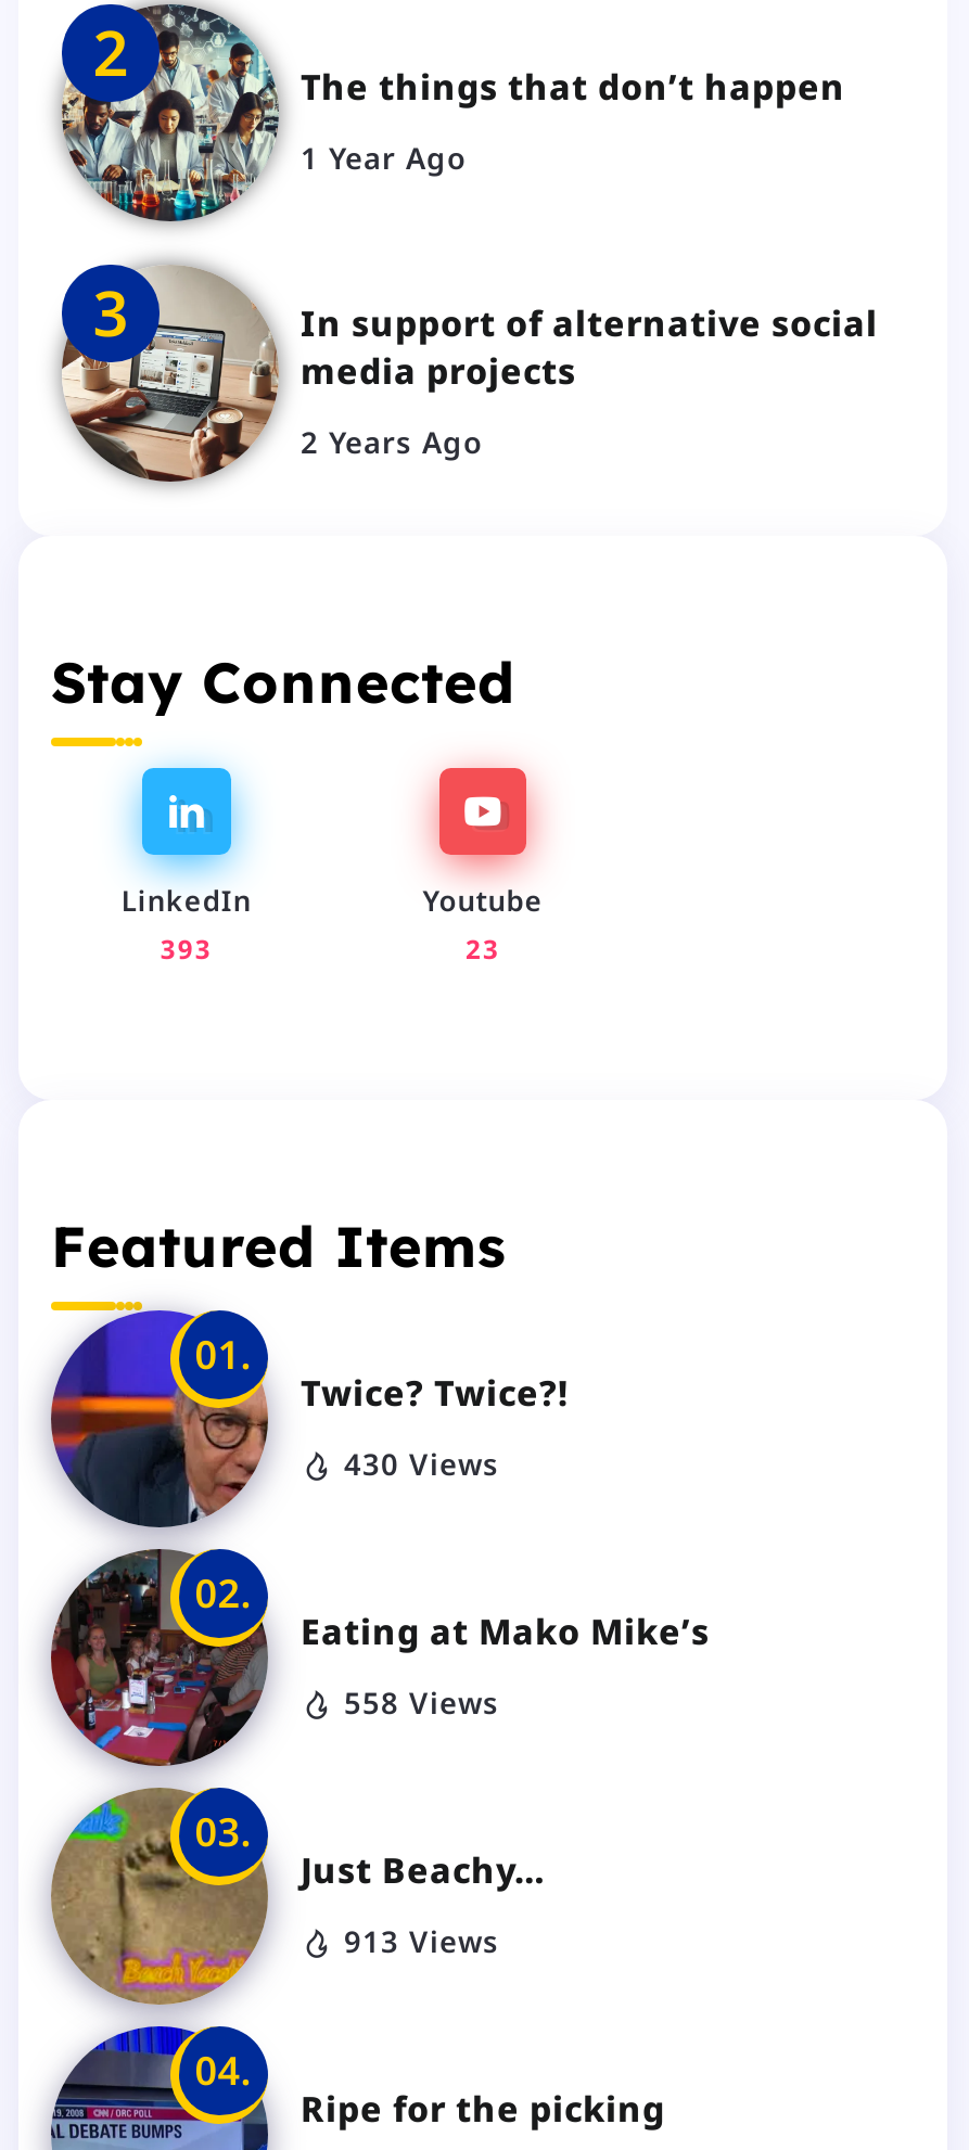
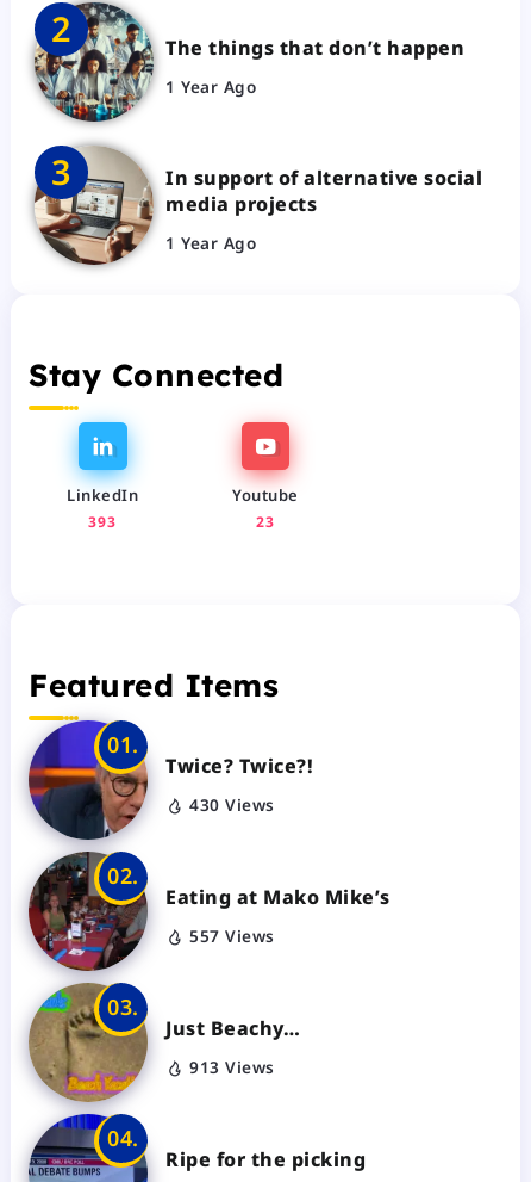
[301,420,482,461] 2 Years Ago -> [165,231,256,254] 1 Year Ago
[344,1681,499,1722] 558 Views -> [189,924,274,947] 557 Views

